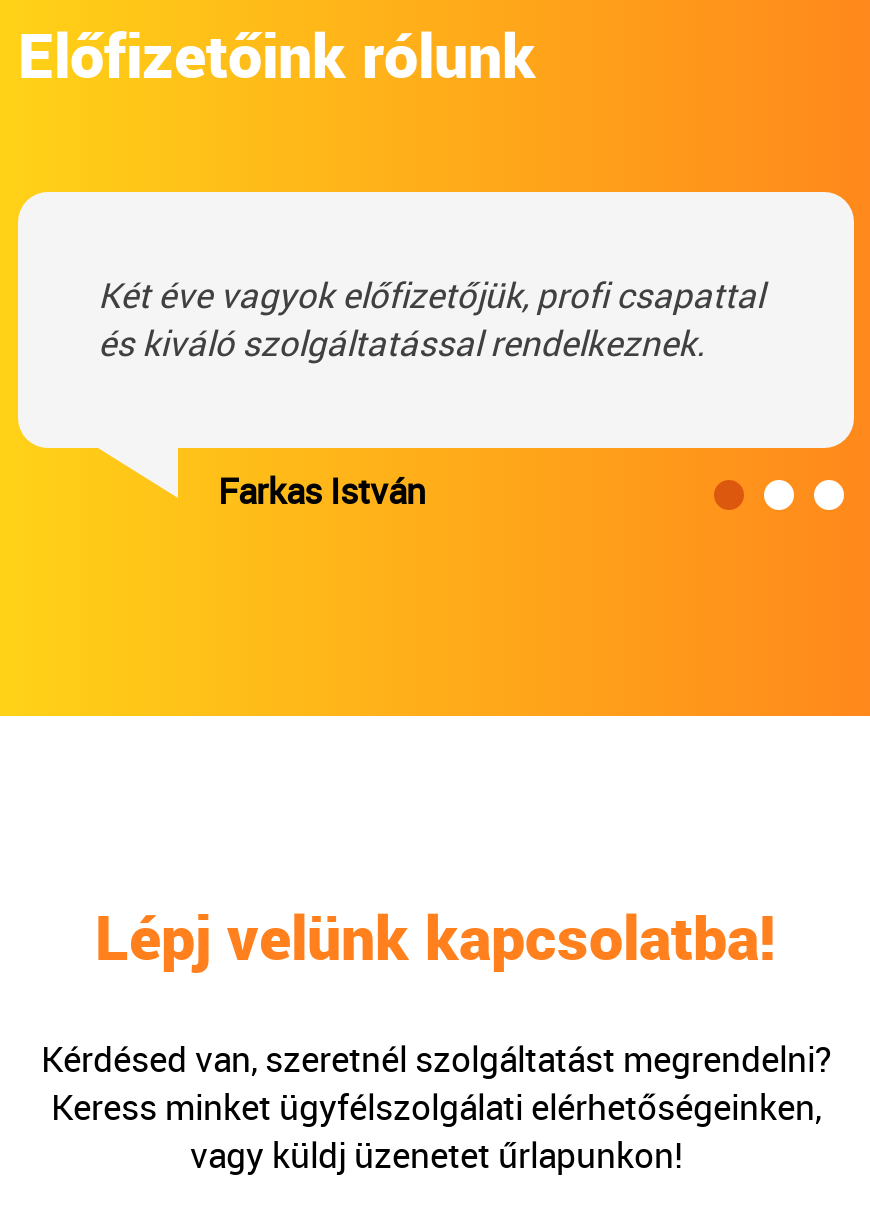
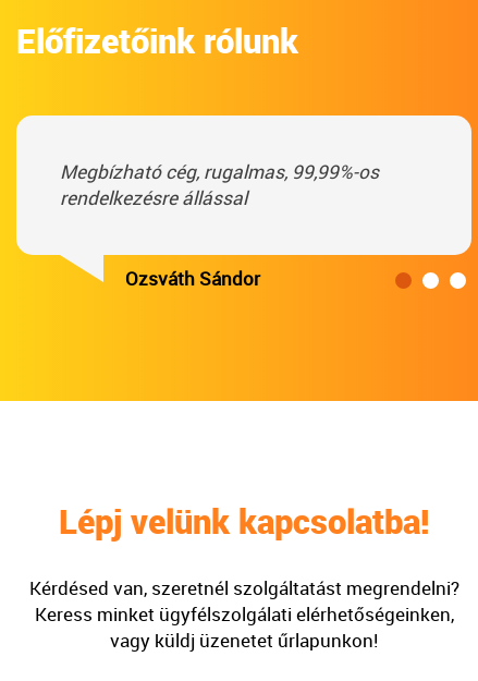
[98,271,764,365] Két éve vagyok előfizetőjük, profi csapattal | és kiváló szolgáltatással rendelkeznek. -> [60,159,379,210] Megbízható cég, rugalmas, 99,99%-os | rendelkezésre állással
[218,467,426,513] Farkas István -> [125,265,265,290] Ozsváth Sándor

